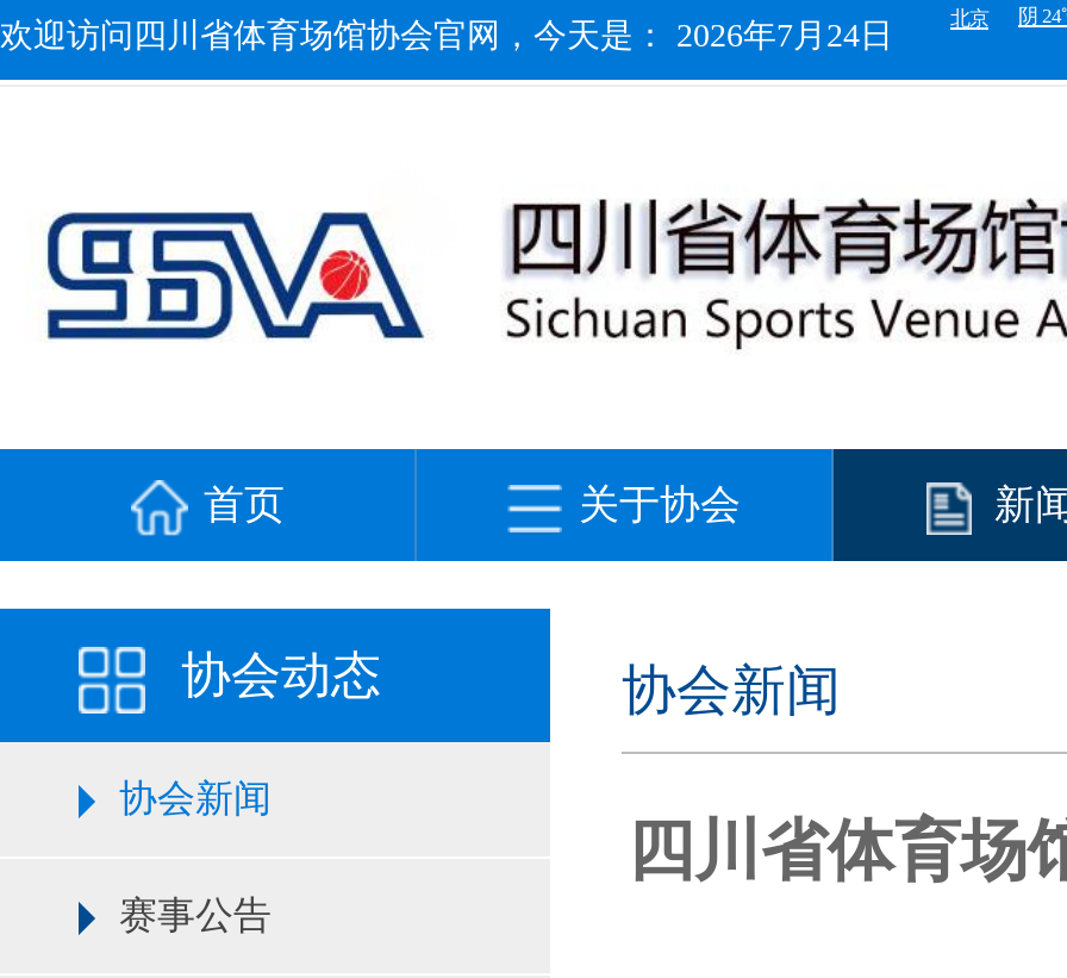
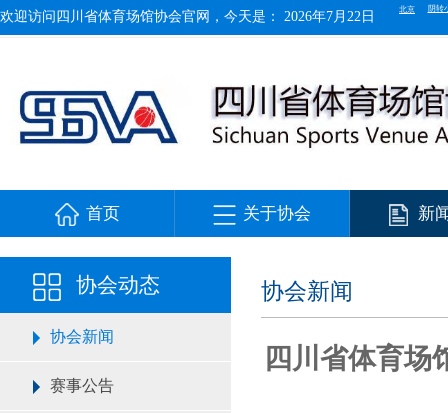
[0,18,903,54] 欢迎访问四川省体育场馆协会官网，今天是： 2026年7月24日 -> [0,9,379,24] 欢迎访问四川省体育场馆协会官网，今天是： 2026年7月22日

